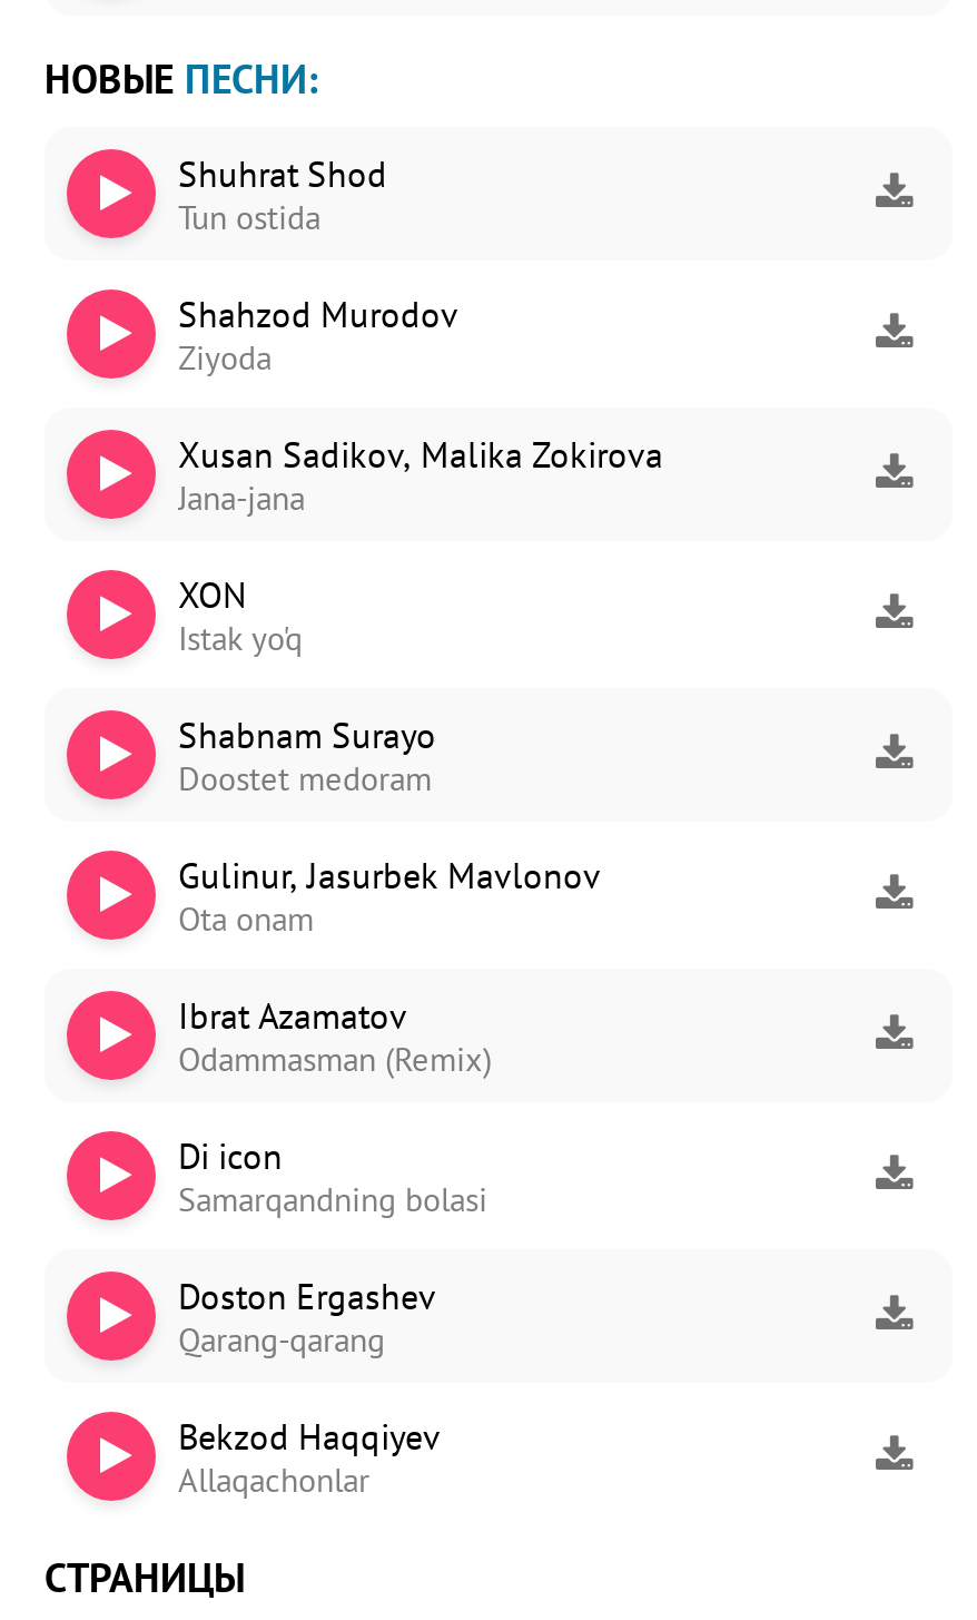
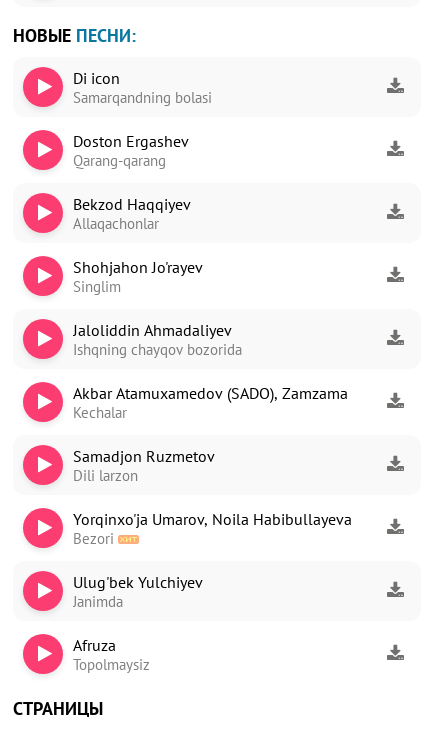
[178,150,663,1079] Shuhrat Shod | Tun ostida | Shahzod Murodov | Ziyoda | Xusan Sadikov, Malika Zokirova | Jana-jana | XON | Istak yo'q | Shabnam Surayo | Doostet medoram | Gulinur, Jasurbek Mavlonov | Ota onam | Ibrat Azamatov | Odammasman (Remix) -> none
moved [178,1132,487,1500] -> [73,67,212,232]: Di icon | Samarqandning bolasi | Doston Ergashev | Qarang-qarang | Bekzod Haqqiyev | Allaqachonlar
none -> [73,256,352,673] Shohjahon Jo'rayev | Singlim | Jaloliddin Ahmadaliyev | Ishqning chayqov bozorida | Akbar Atamuxamedov (SADO), Zamzama | Kechalar | Samadjon Ruzmetov | Dili larzon | Yorqinxo'ja Umarov, Noila Habibullayeva | Bezori | Ulug'bek Yulchiyev | Janimda | Afruza | Topolmaysiz

